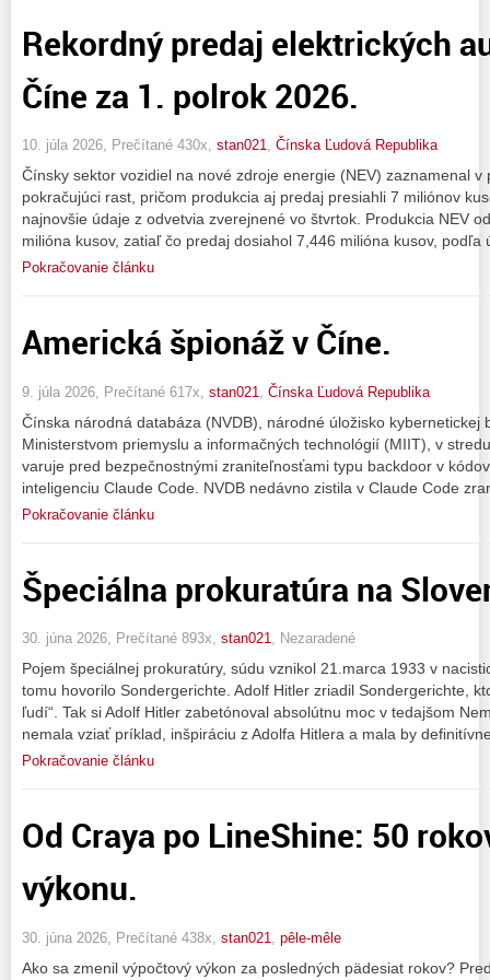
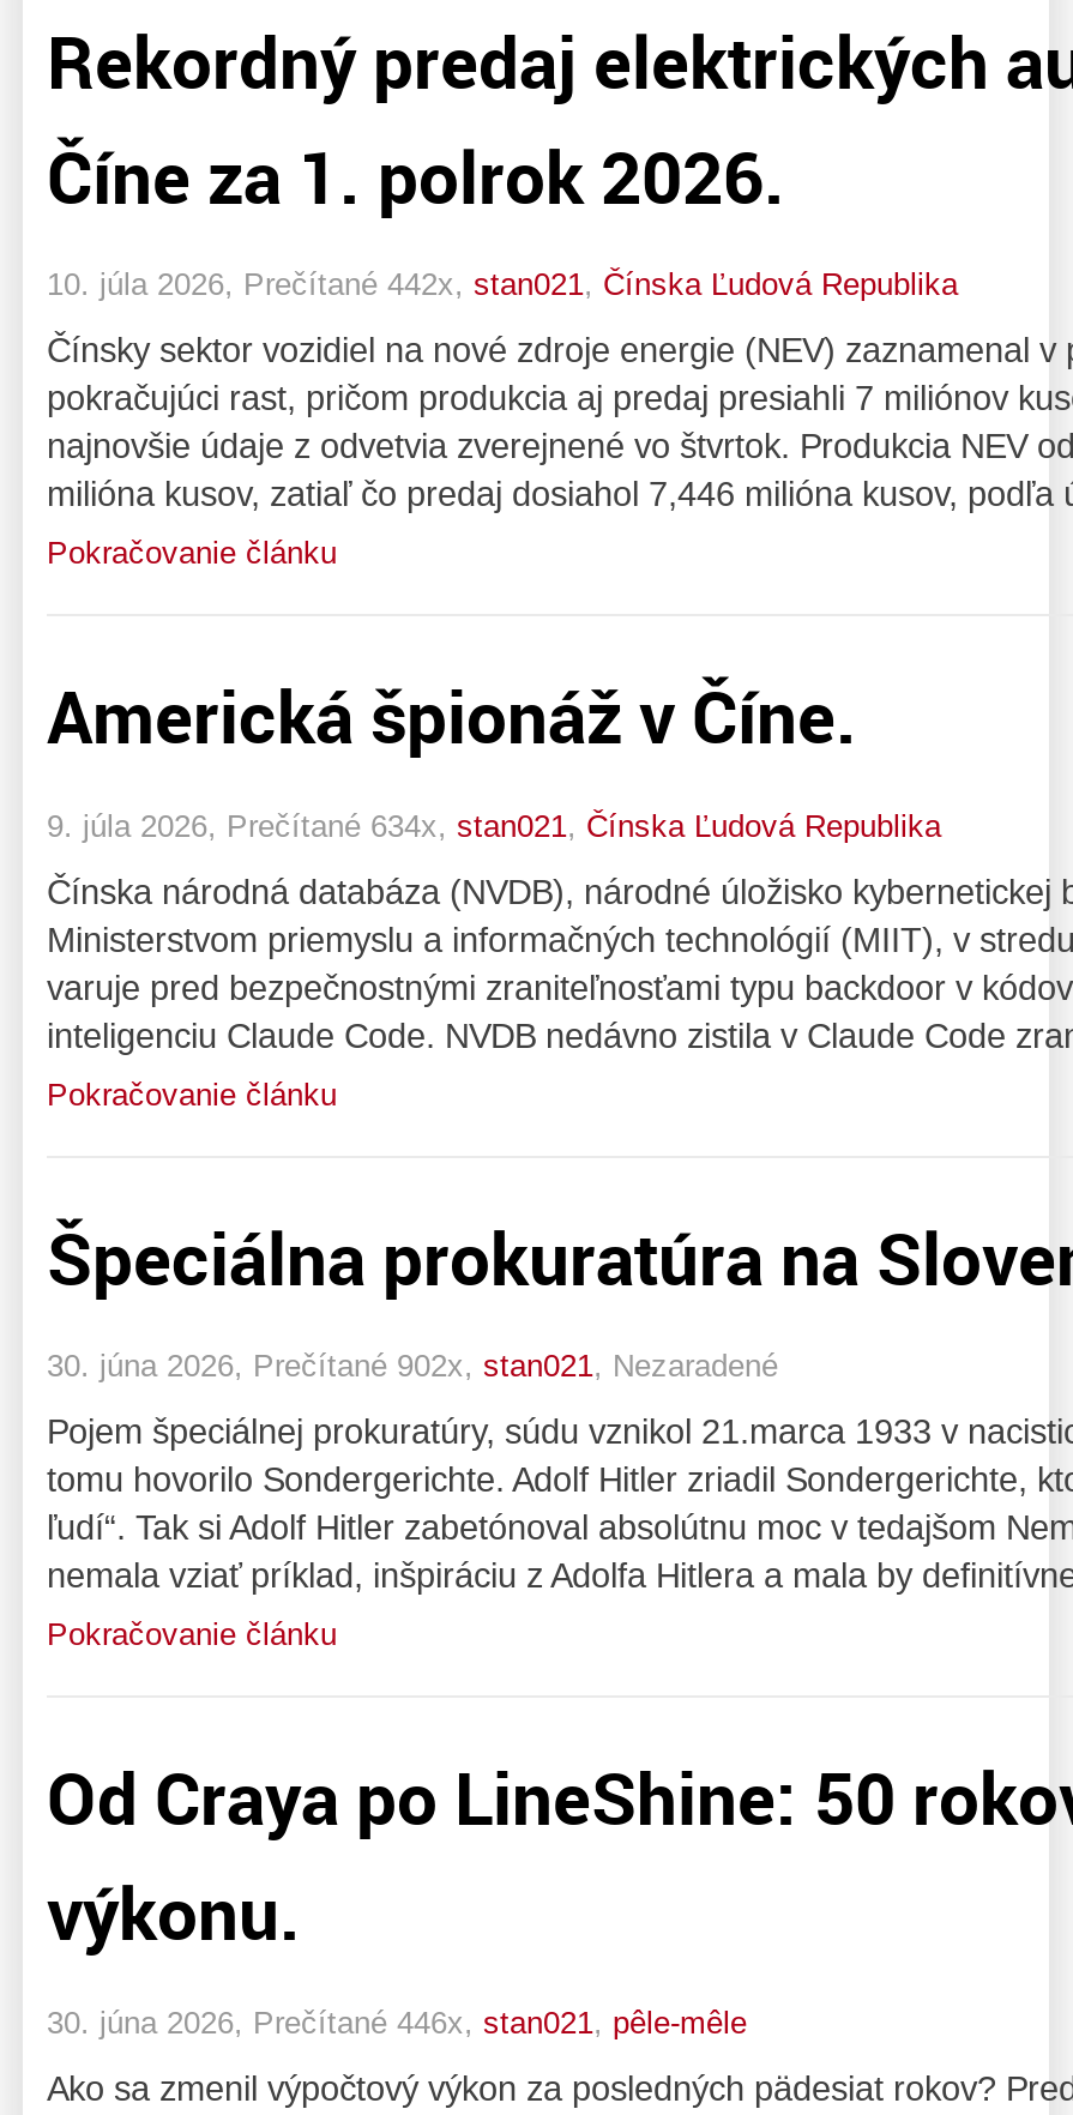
[22,137,437,153] 10. júla 2026, Prečítané 430x, stan021, Čínska Ľudová Republika -> [47,266,958,302] 10. júla 2026, Prečítané 442x, stan021, Čínska Ľudová Republika
[22,384,430,400] 9. júla 2026, Prečítané 617x, stan021, Čínska Ľudová Republika -> [47,807,941,843] 9. júla 2026, Prečítané 634x, stan021, Čínska Ľudová Republika
[22,630,355,647] 30. júna 2026, Prečítané 893x, stan021, Nezaradené -> [47,1348,778,1384] 30. júna 2026, Prečítané 902x, stan021, Nezaradené
[22,930,341,946] 30. júna 2026, Prečítané 438x, stan021, pêle-mêle -> [47,2005,747,2041] 30. júna 2026, Prečítané 446x, stan021, pêle-mêle

